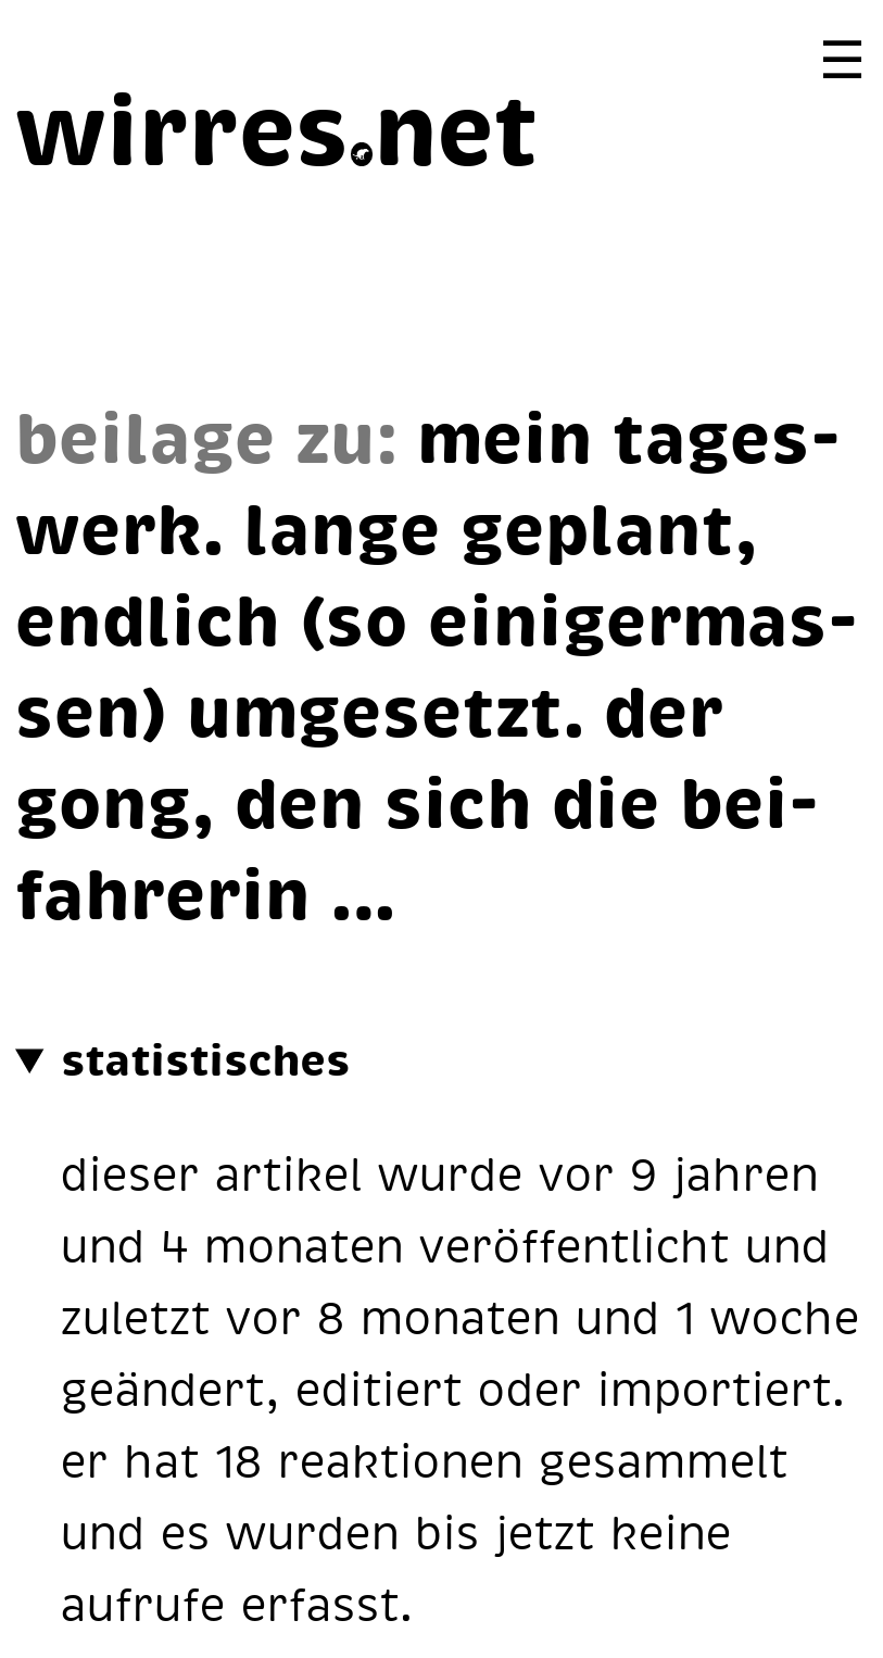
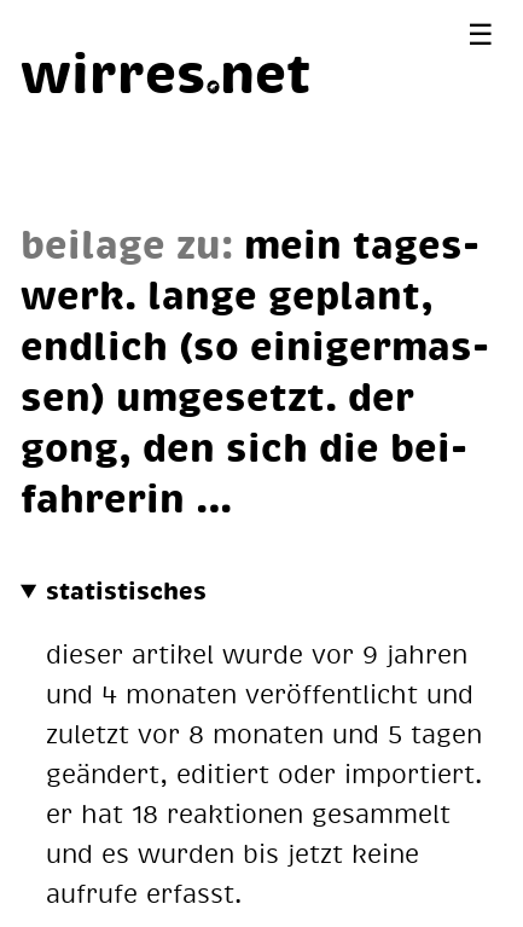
[60,1291,860,1341] zuletzt vor 8 monaten und 1 woche -> [46,719,482,747] zuletzt vor 8 monaten und 5 tagen

